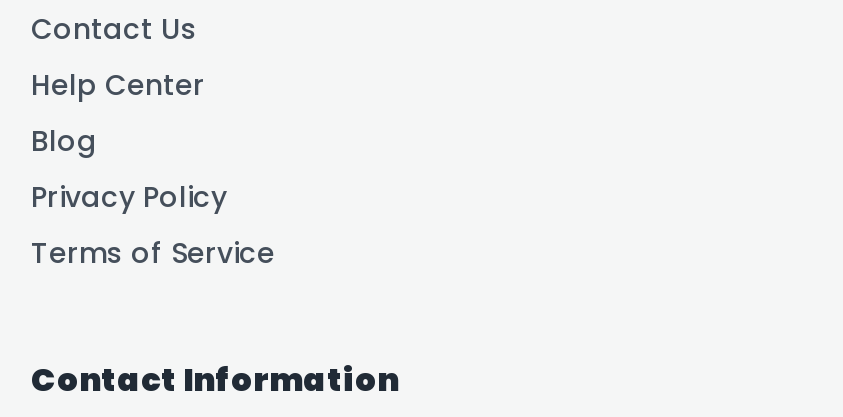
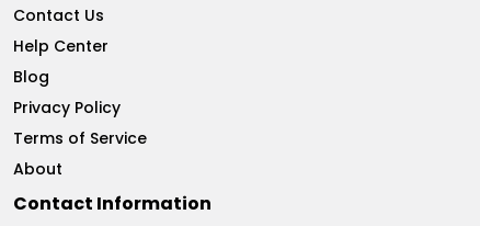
none -> [13,158,62,180] About

